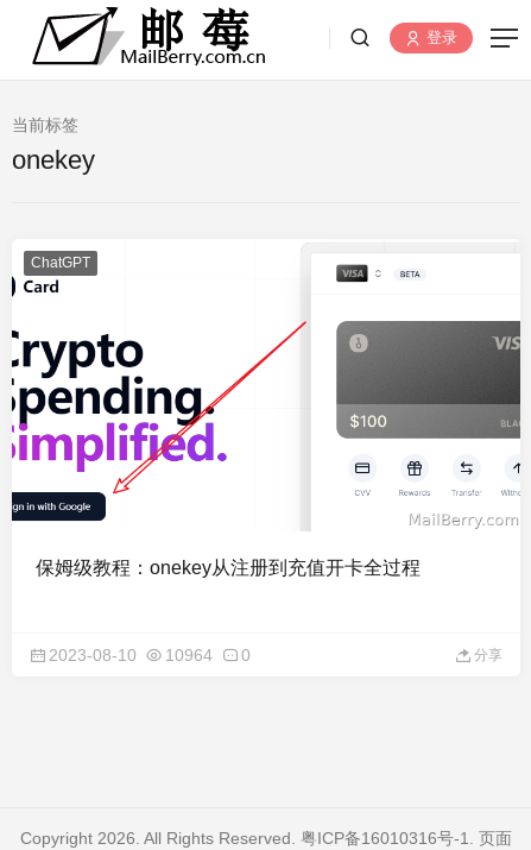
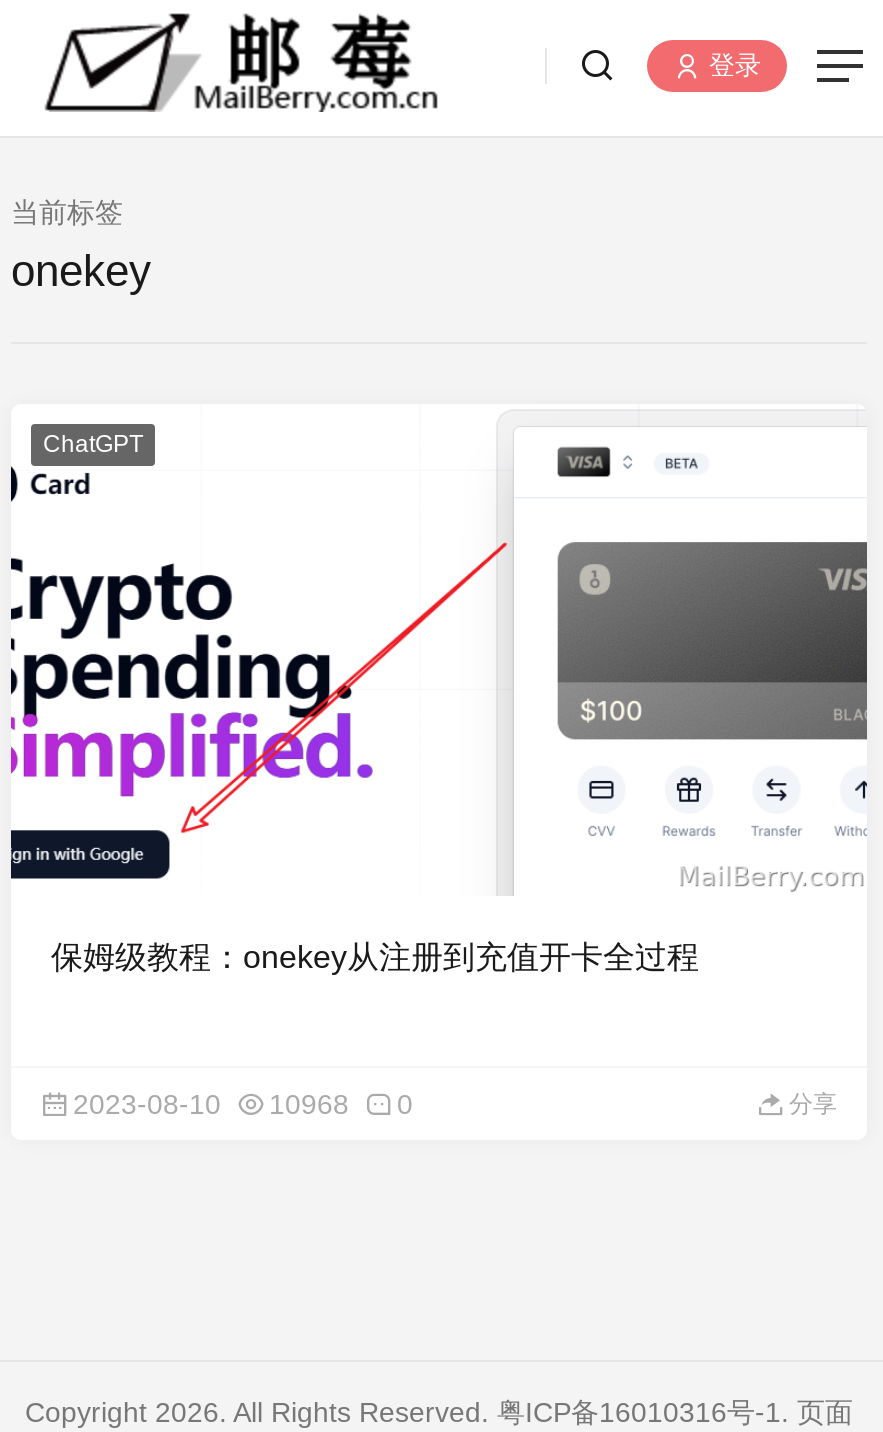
[49,646,251,665] 2023-08-10 10964 0 -> [73,1088,413,1120] 2023-08-10 10968 0

